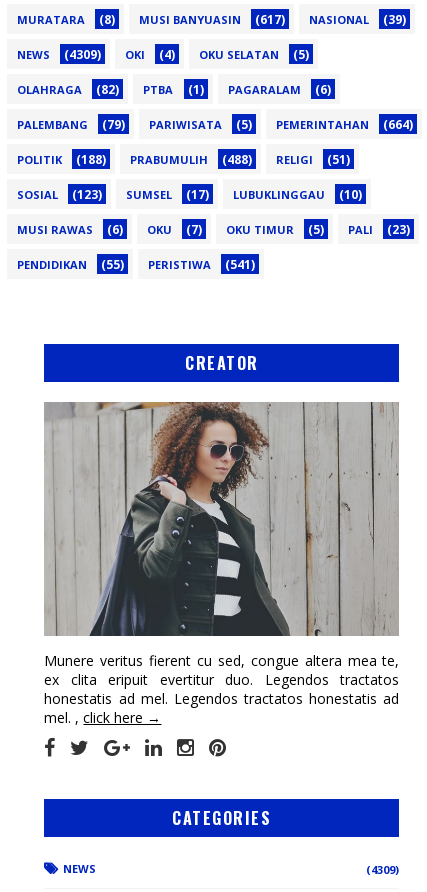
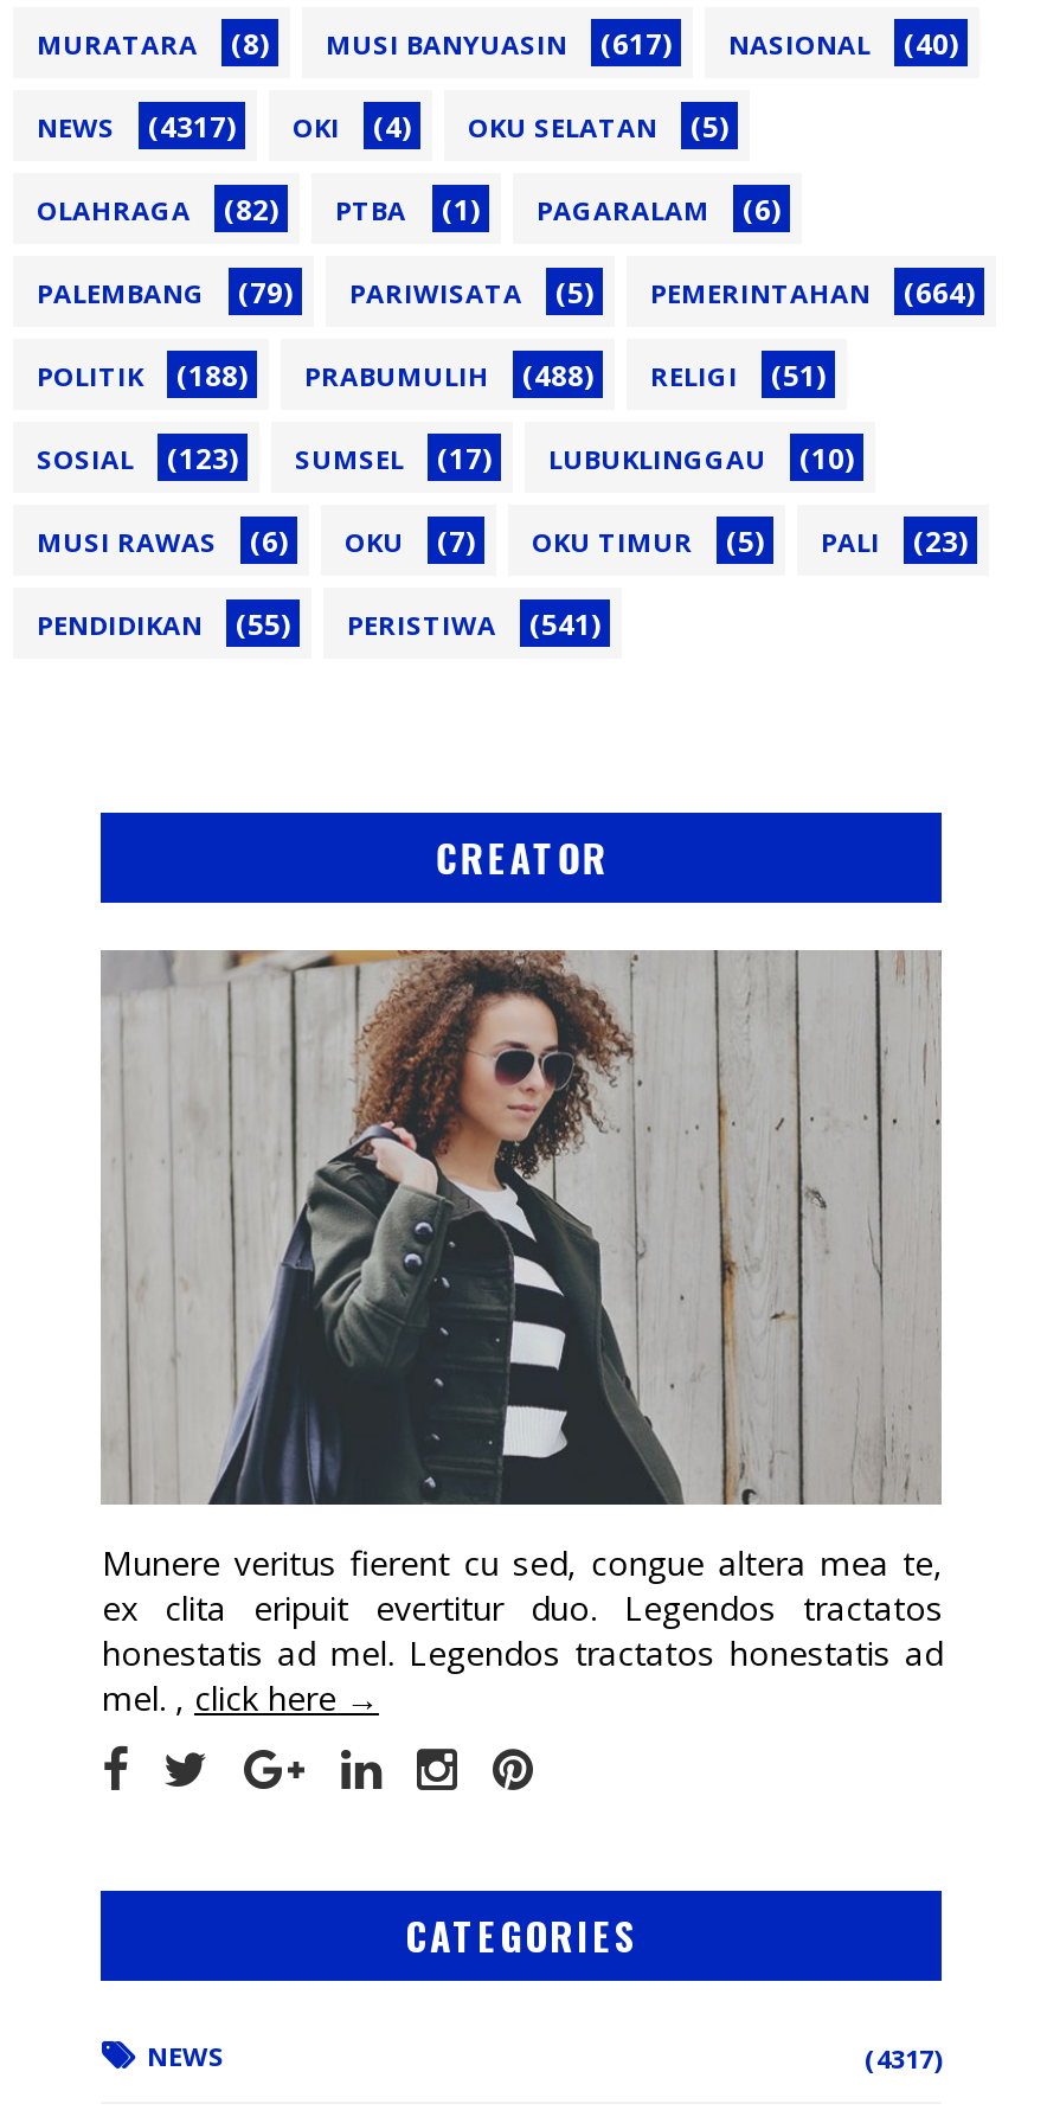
[17,11,406,28] MURATARA (8) MUSI BANYUASIN (617) NASIONAL (39) -> [37,24,958,64] MURATARA (8) MUSI BANYUASIN (617) NASIONAL (40)
[64,46,101,63] (4309) -> [148,107,236,147] (4317)
[366,862,399,877] (4309) -> [865,2041,943,2076] (4317)

